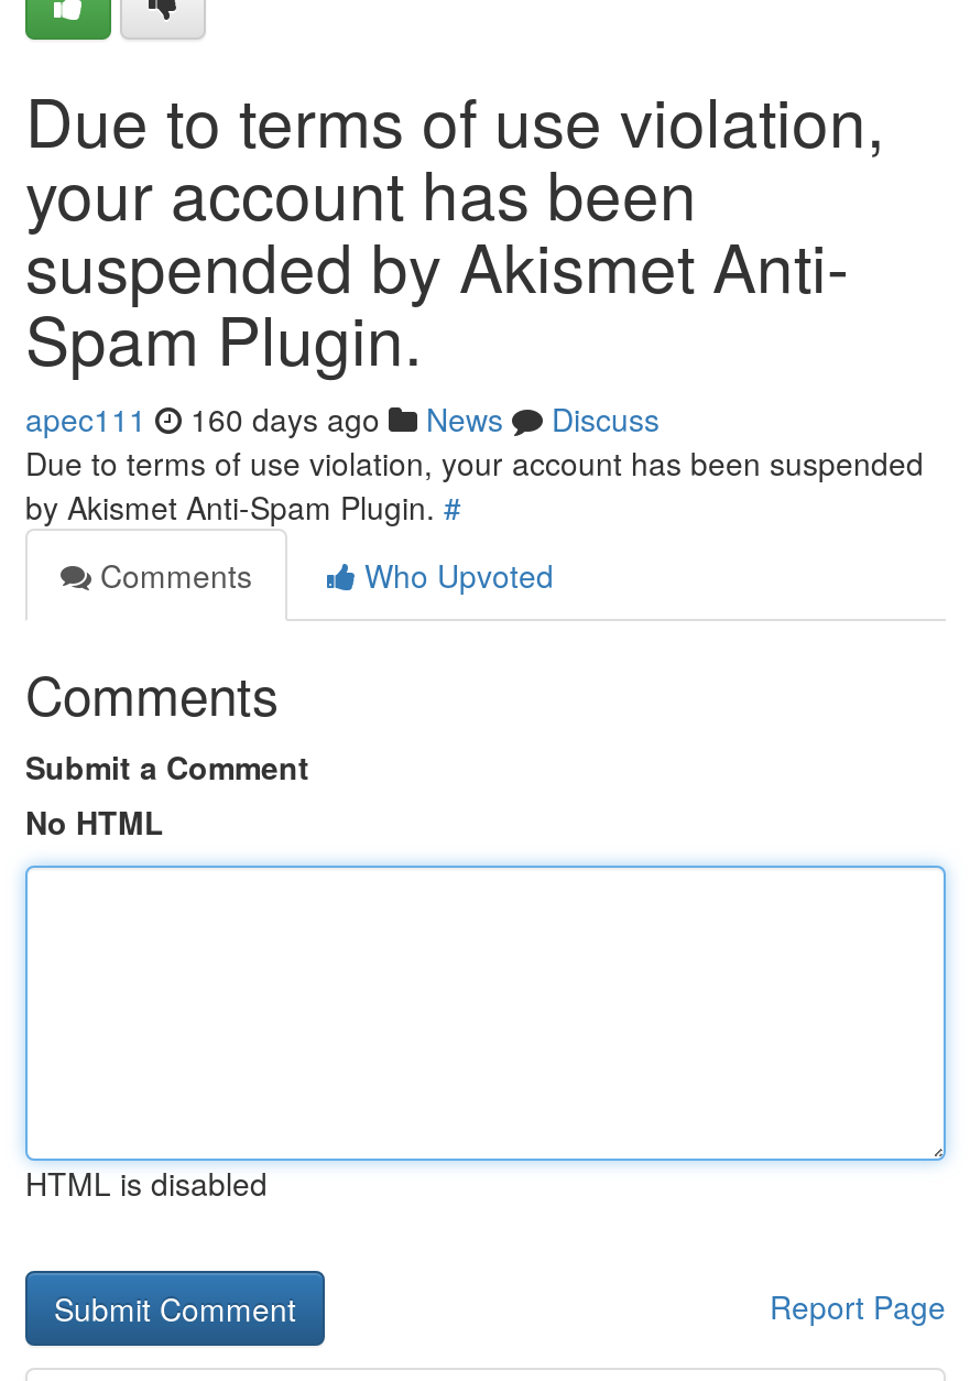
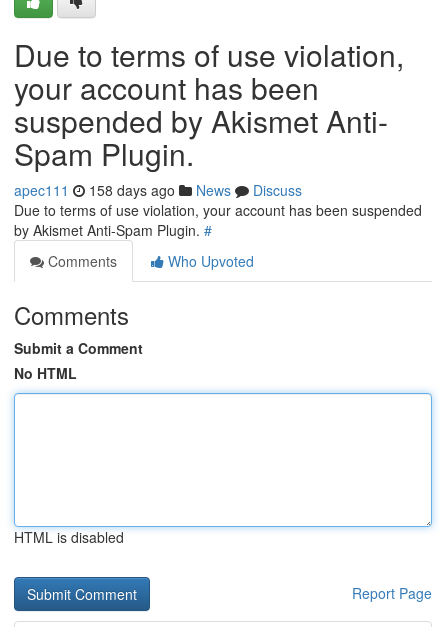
[25,396,660,441] apec111 160 days ago News Discuss -> [14,180,302,200] apec111 158 days ago News Discuss

